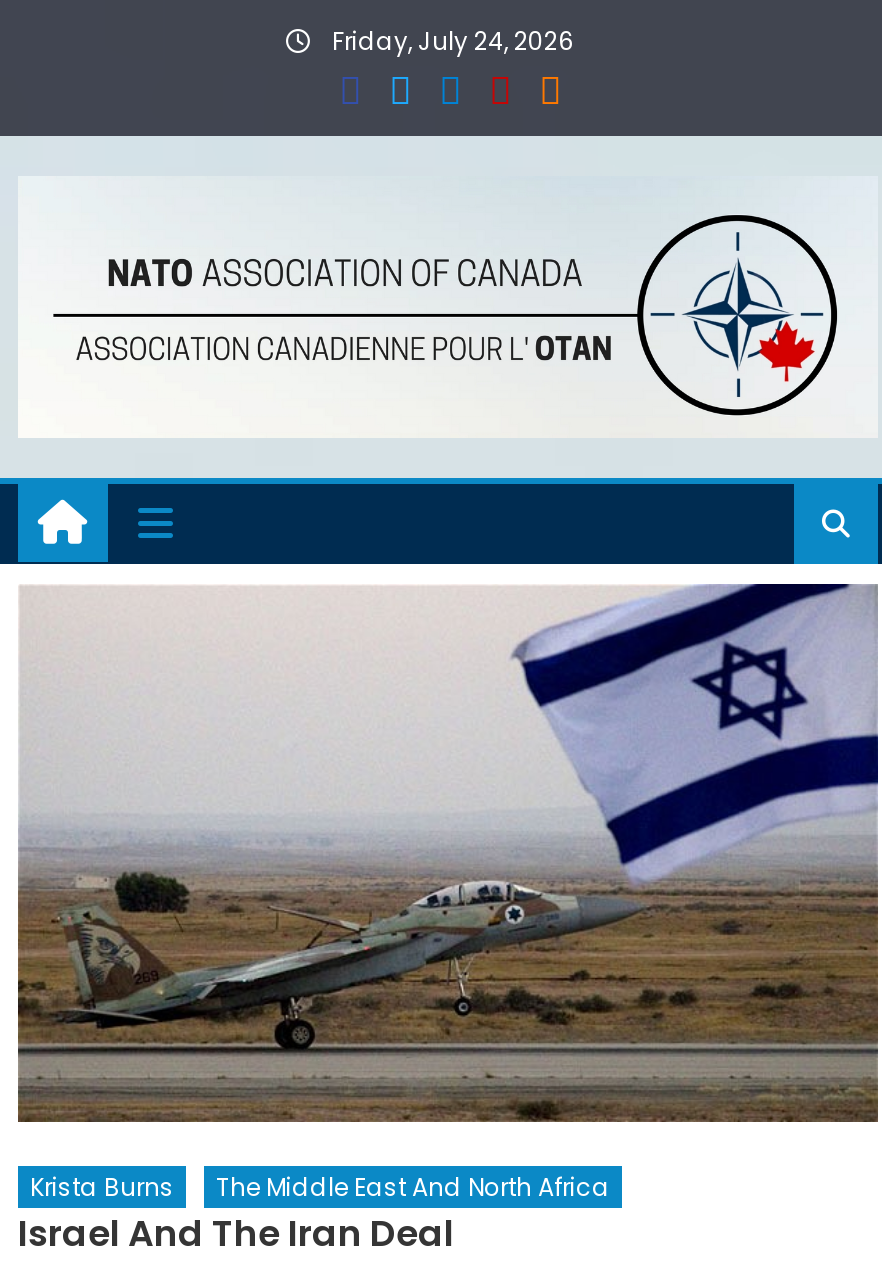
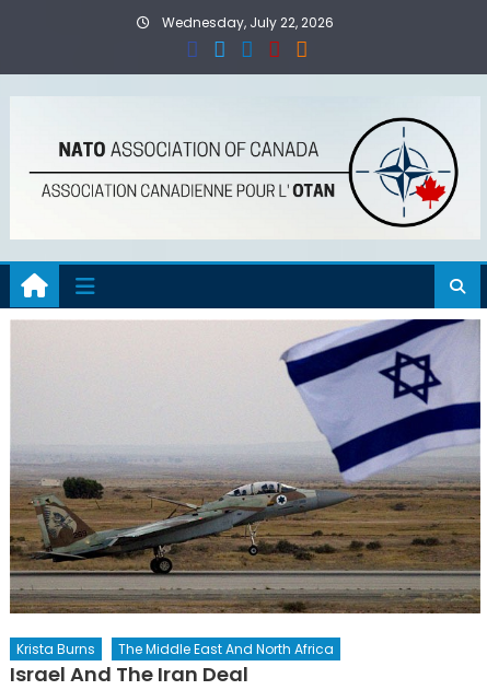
[326,24,574,58] Friday, July 24, 2026 -> [159,13,334,32] Wednesday, July 22, 2026

